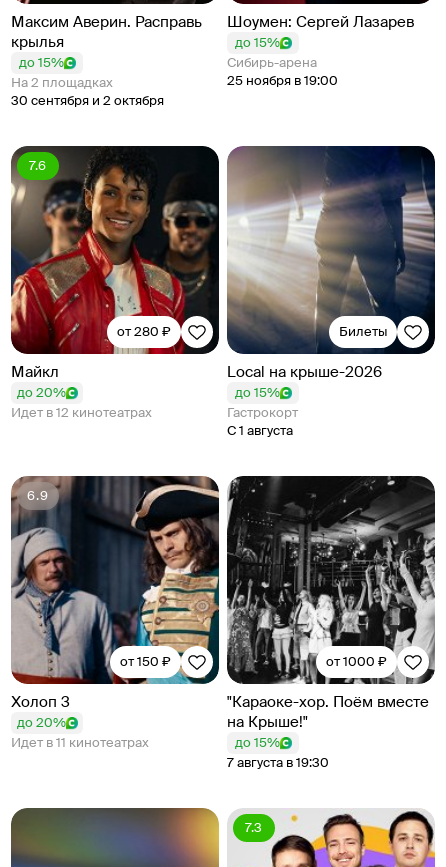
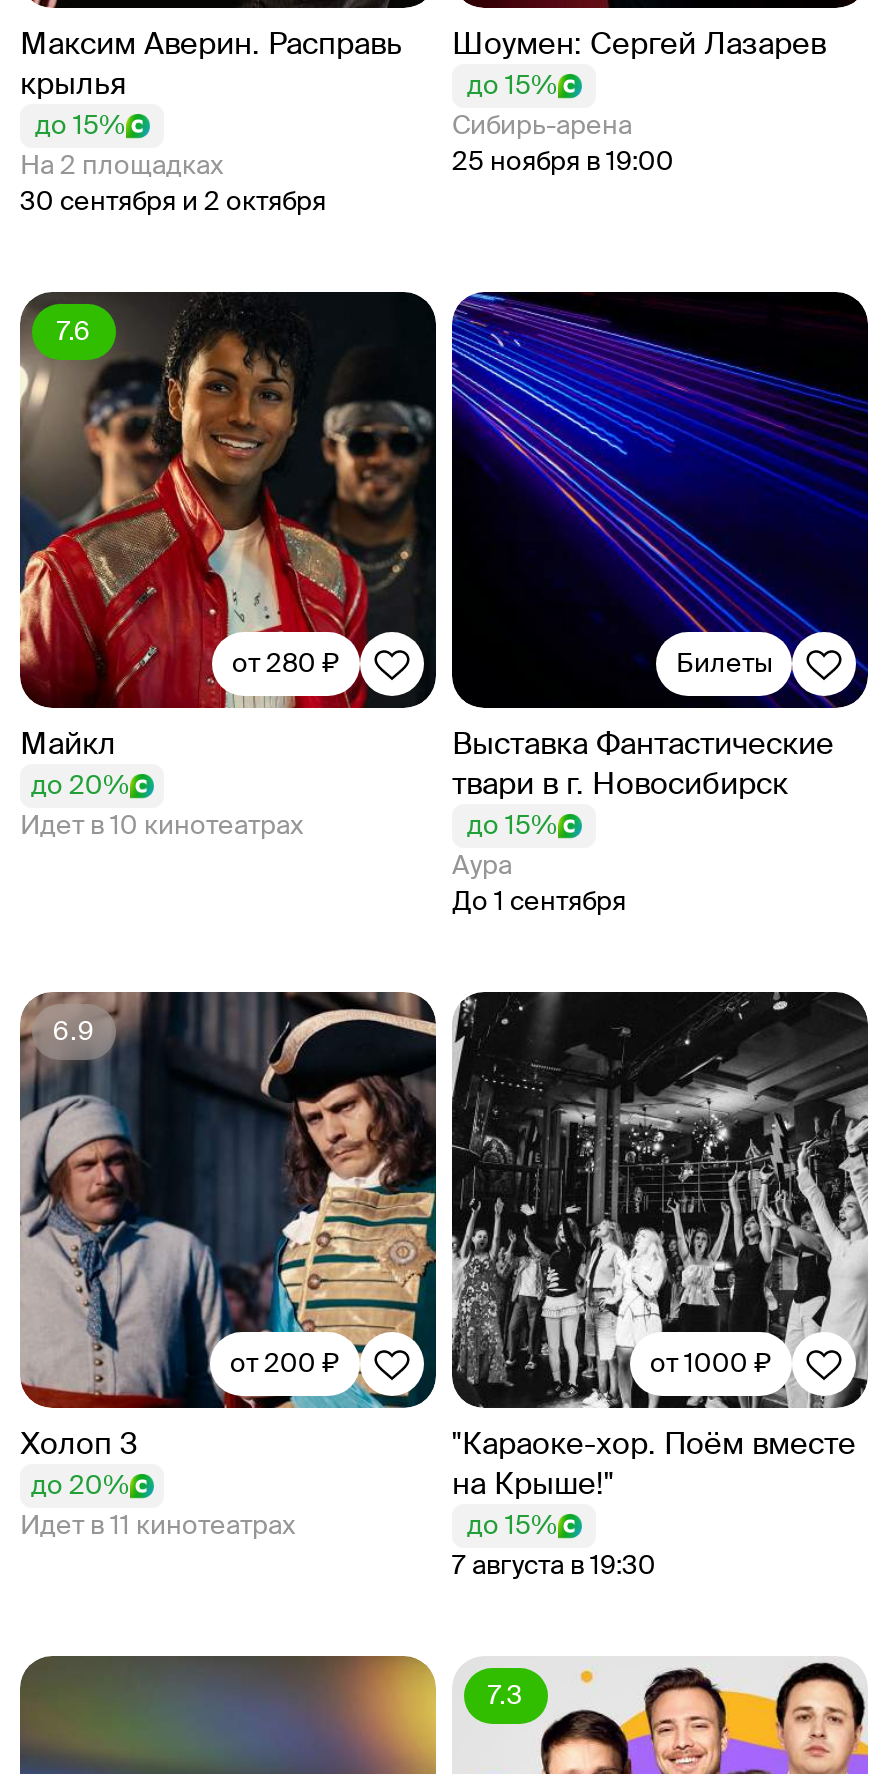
[226,146,436,382] [image] | Local на крыше-2026 -> [450,292,870,804] [image] | Выставка Фантастические | твари в г. Новосибирск
[11,404,152,421] Идет в 12 кинотеатрах -> [20,808,304,842] Идет в 10 кинотеатрах
[227,404,298,439] Гастрокорт | С 1 августа -> [452,848,626,918] Аура | До 1 сентября
[120,653,171,670] от 150 ₽ -> [230,1346,340,1380] от 200 ₽

